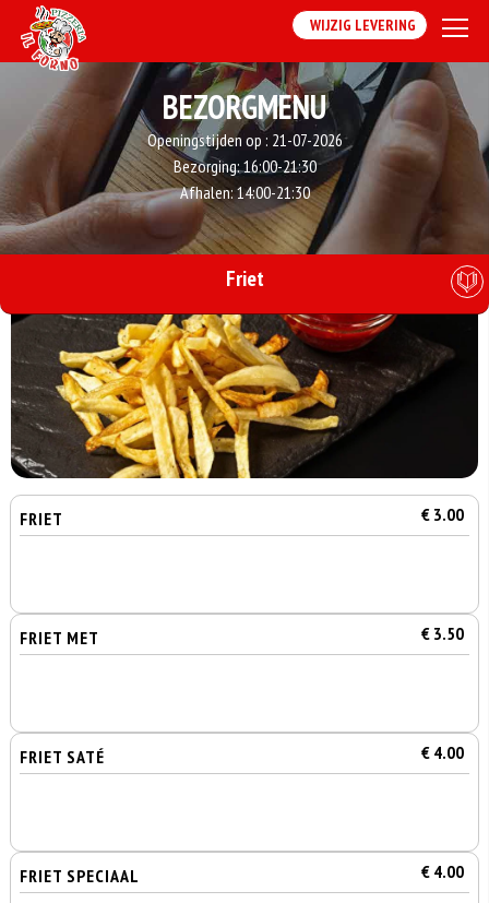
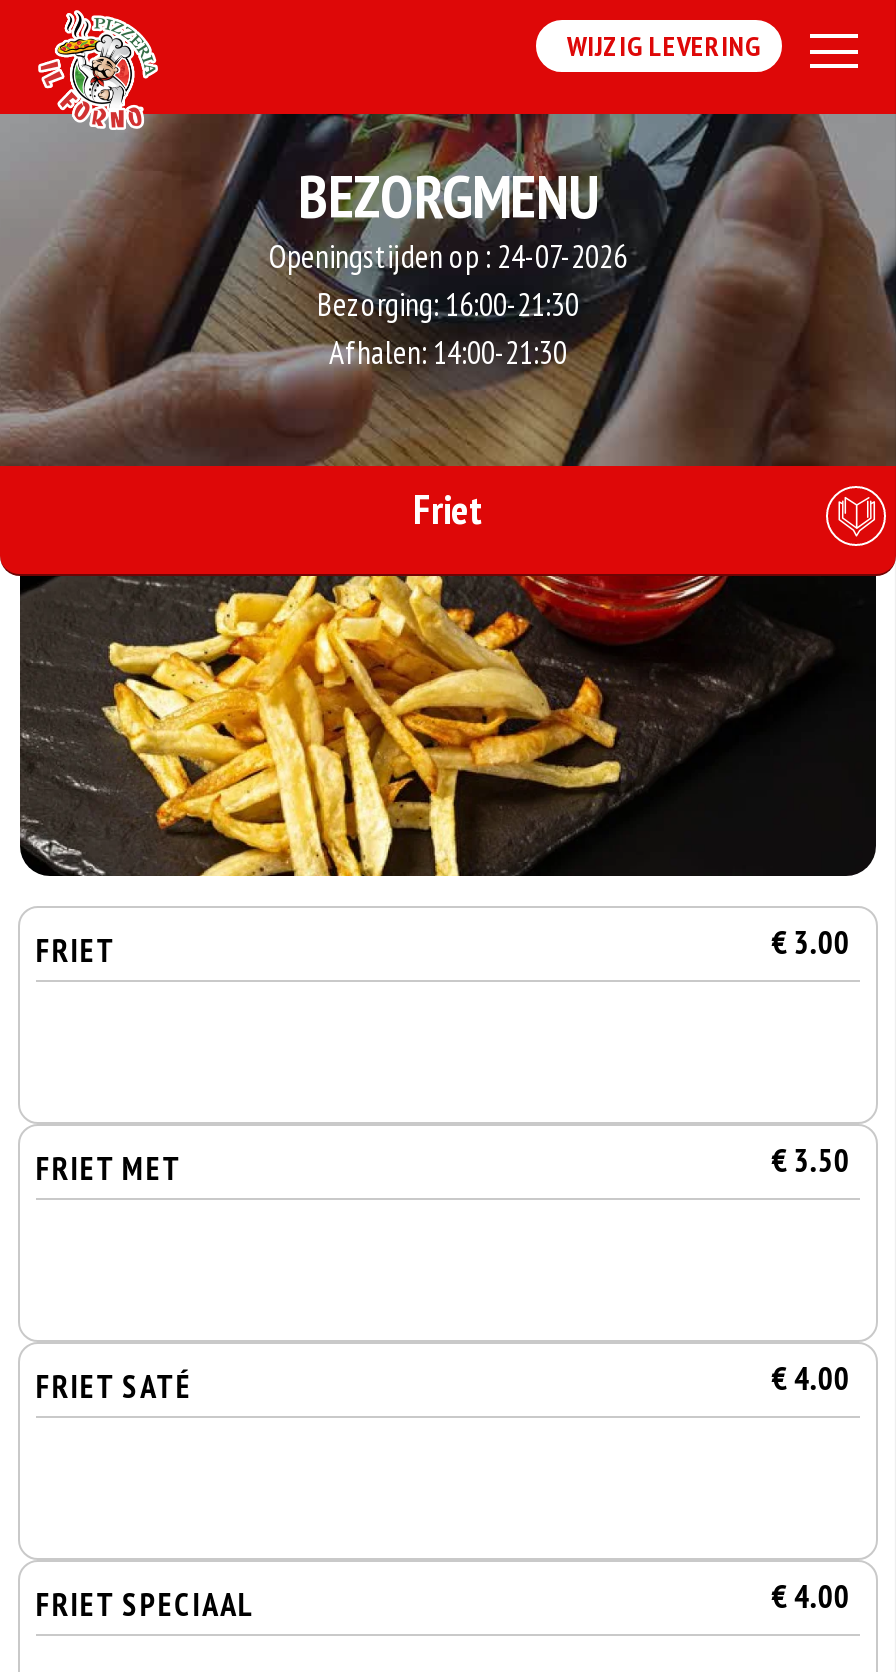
[147,129,342,151] Openingstijden op : 21-07-2026 -> [269,236,627,276] Openingstijden op : 24-07-2026

